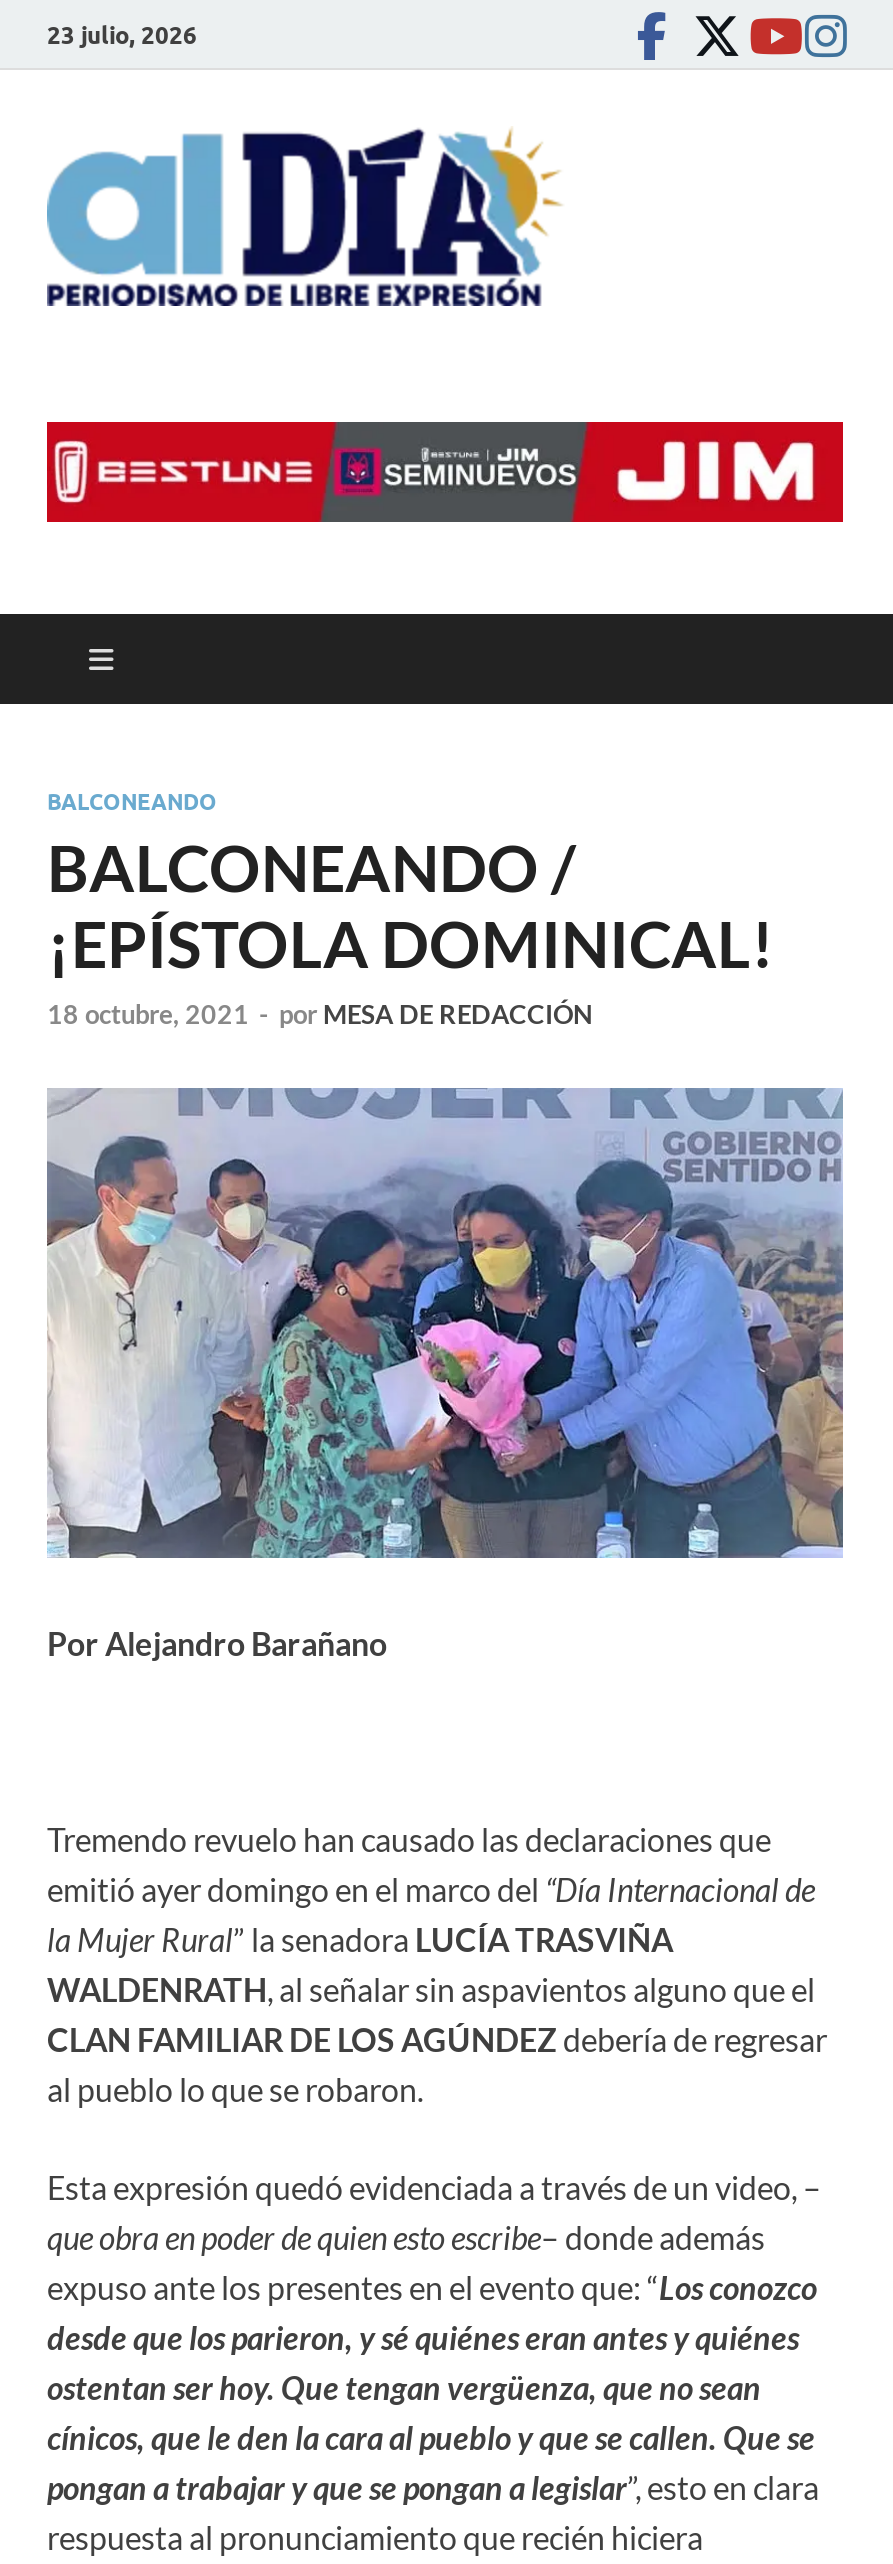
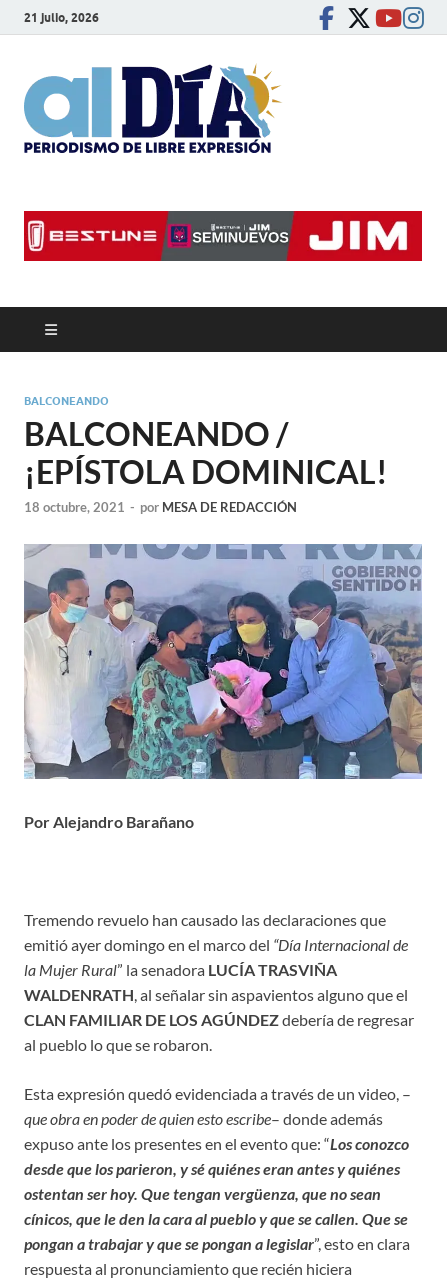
[47,19,197,49] 23 julio, 2026 -> [24,9,99,24] 21 julio, 2026

